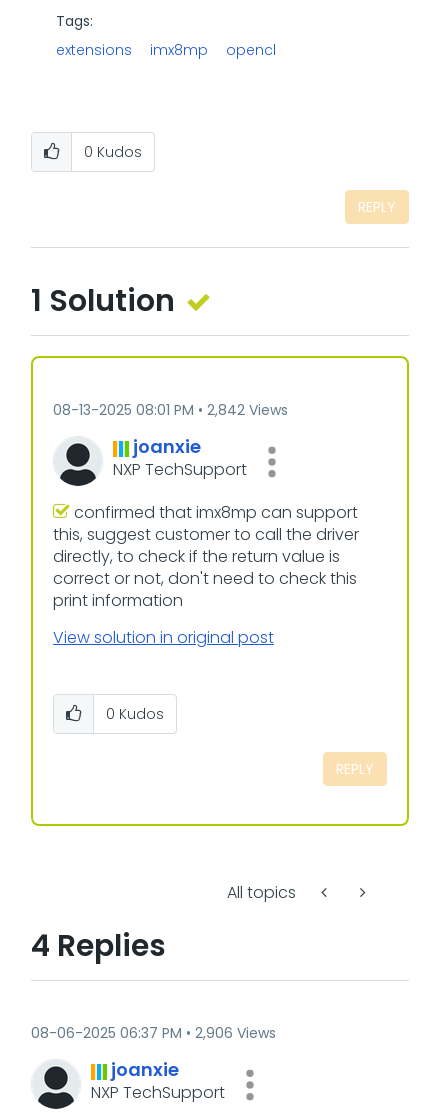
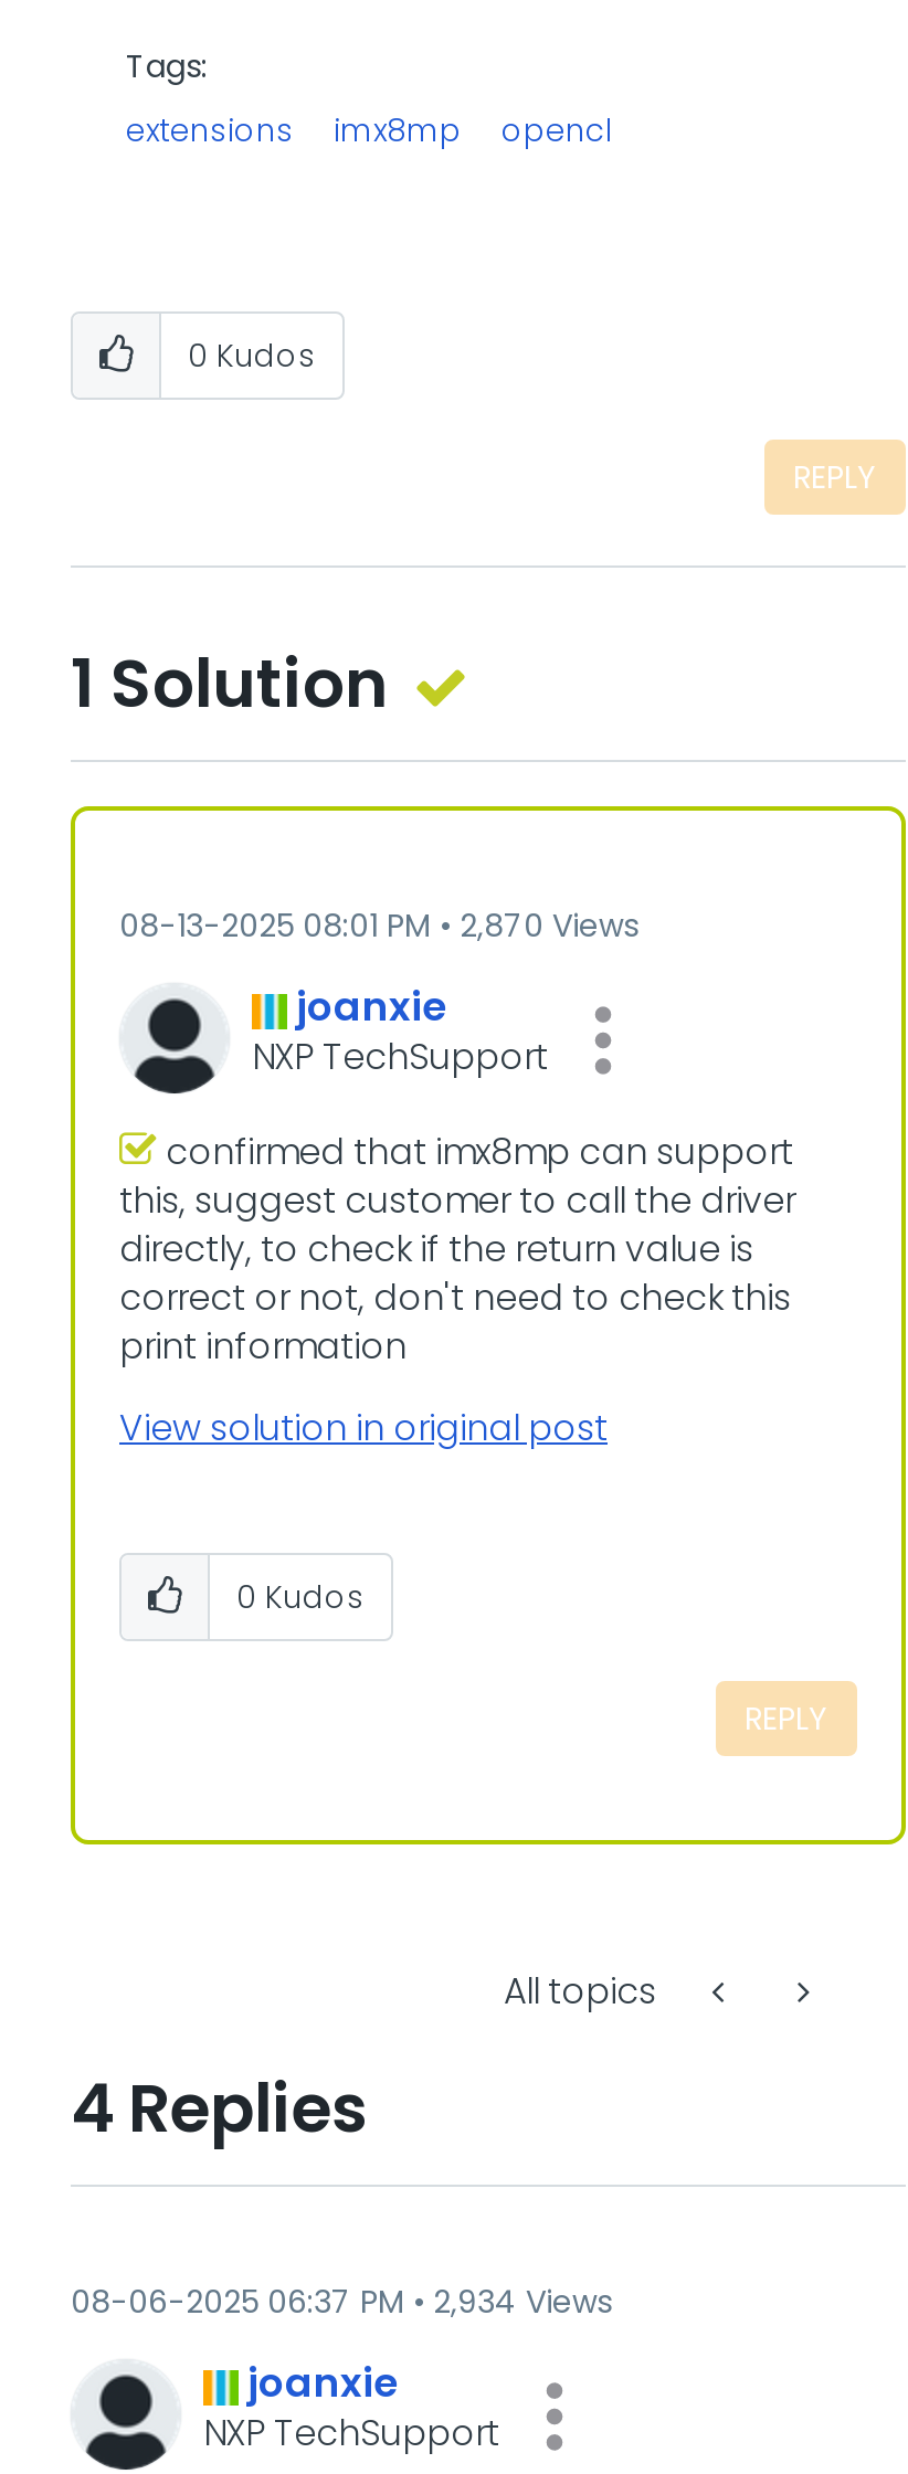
[53,400,288,420] 08-13-2025 08:01 PM 2,842 Views -> [119,904,638,948] 08-13-2025 08:01 PM 2,870 Views
[31,1023,276,1043] 08-06-2025 06:37 PM 2,906 Views -> [71,2280,612,2324] 08-06-2025 06:37 PM 2,934 Views

